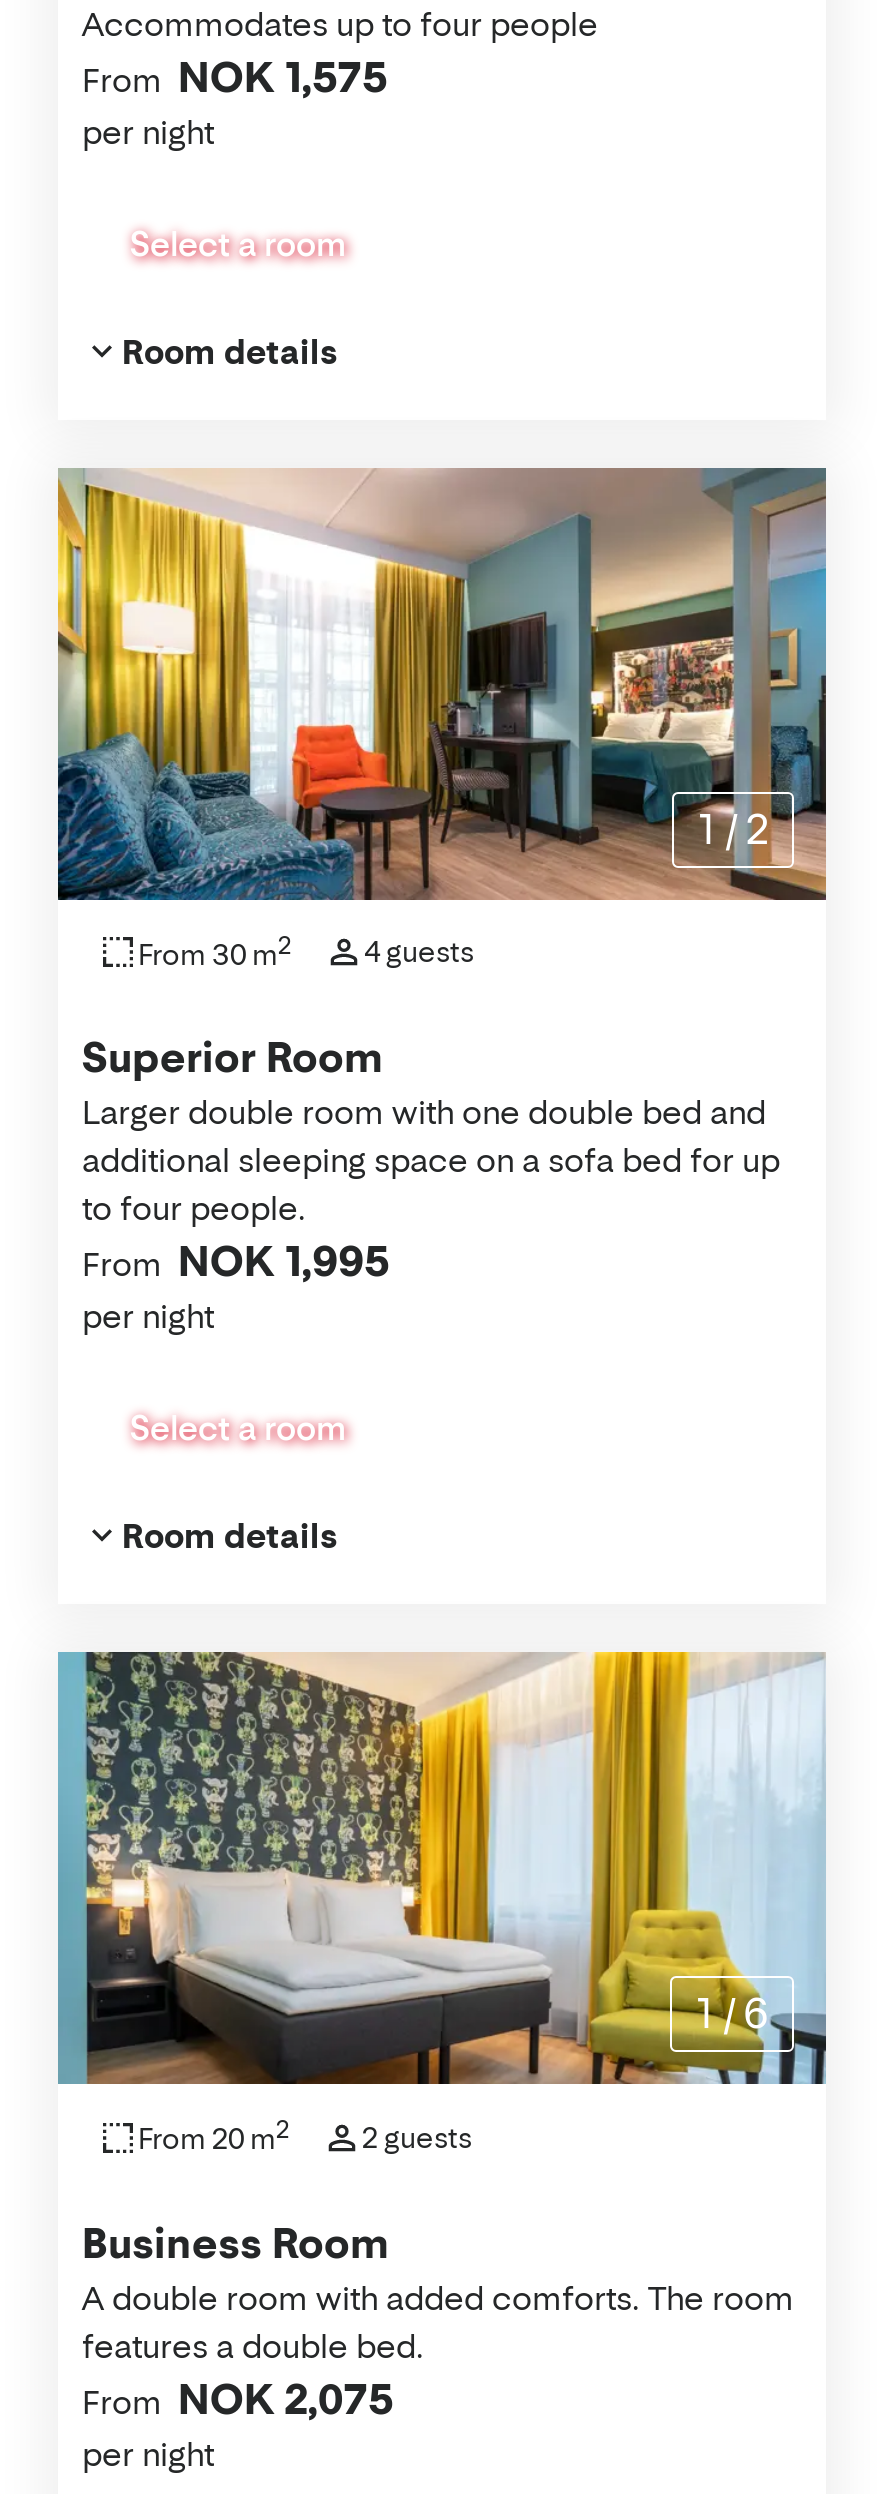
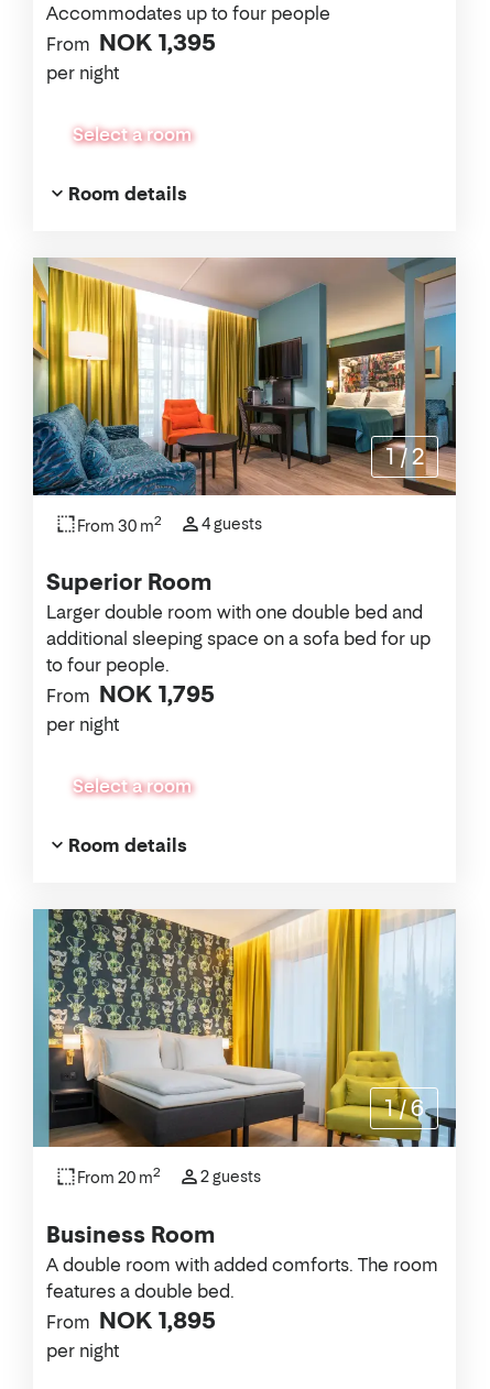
[82,53,388,101] From NOK 1,575 -> [46,29,216,56] From NOK 1,395
[82,1239,390,1287] From NOK 1,995 -> [46,682,215,708] From NOK 1,795
[82,2376,394,2424] From NOK 2,075 -> [46,1307,216,1334] From NOK 1,895

